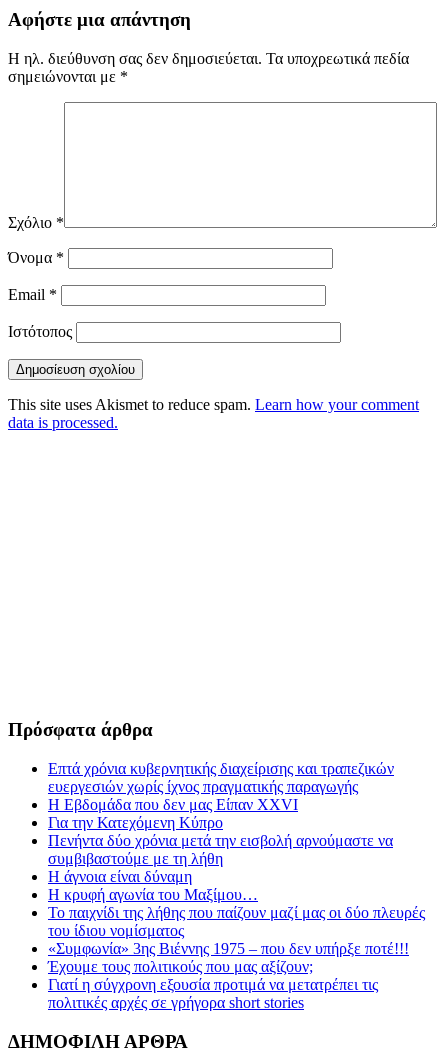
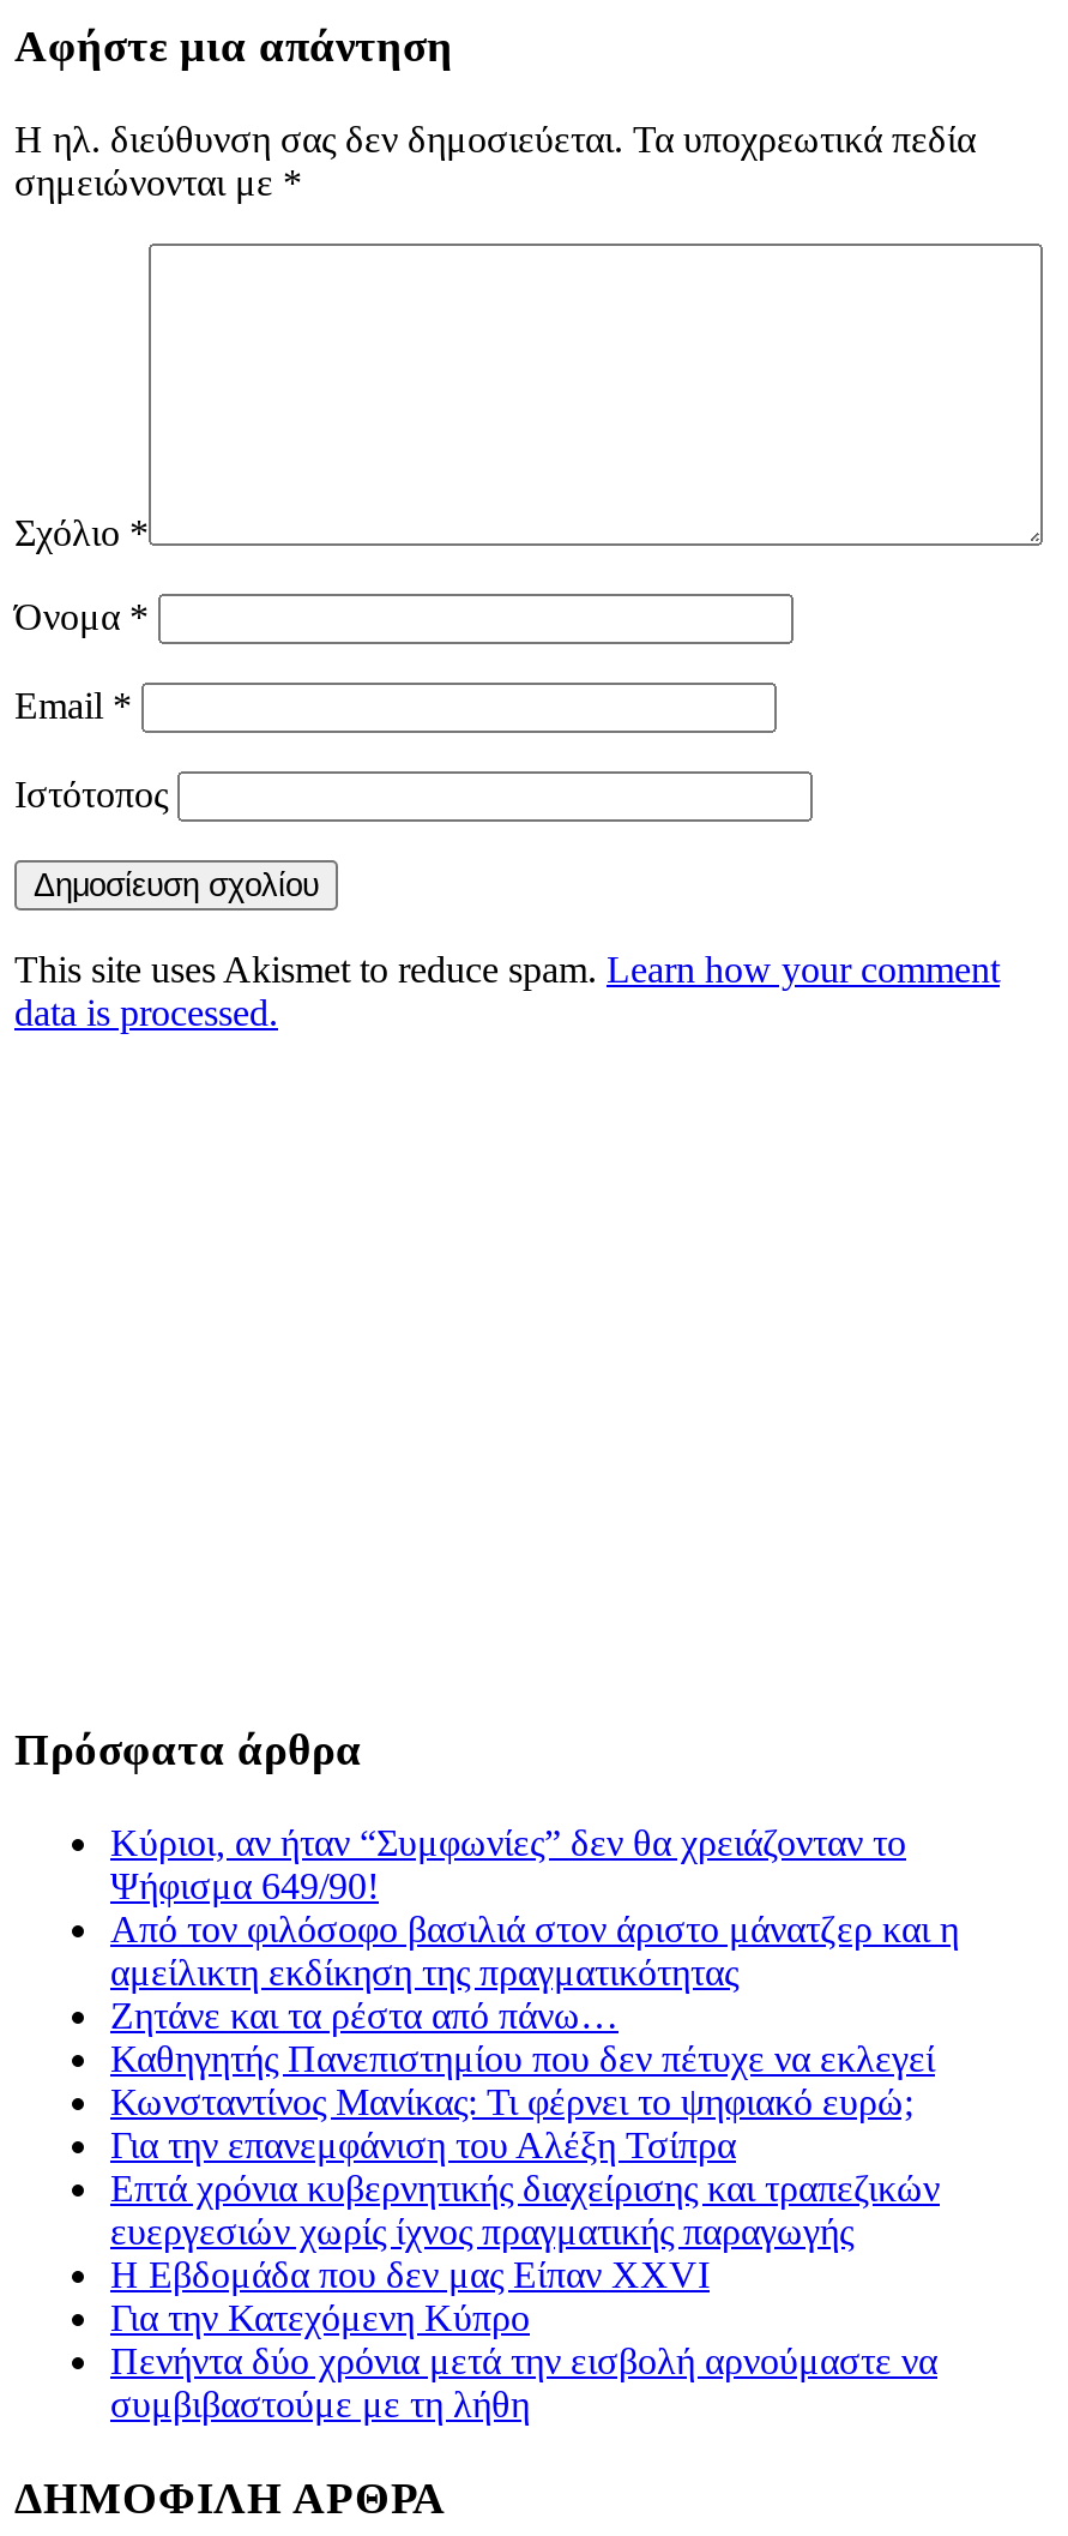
none -> [110,1822,959,2165] Κύριοι, αν ήταν “Συμφωνίες” δεν θα χρειάζονταν το | Ψήφισμα 649/90! | Από τον φιλόσοφο βασιλιά στον άριστο μάνατζερ και η | αμείλικτη εκδίκηση της πραγματικότητας | Ζητάνε και τα ρέστα από πάνω… | Καθηγητής Πανεπιστημίου που δεν πέτυχε να εκλεγεί | Κωνσταντίνος Μανίκας: Τι φέρνει το ψηφιακό ευρώ; | Για την επανεμφάνιση του Αλέξη Τσίπρα
moved [48,760,394,867] -> [110,2168,940,2424]: Επτά χρόνια κυβερνητικής διαχείρισης και τραπεζικών | ευεργεσιών χωρίς ίχνος πραγματικής παραγωγής | Η Εβδομάδα που δεν μας Είπαν XXVI | Για την Κατεχόμενη Κύπρο | Πενήντα δύο χρόνια μετά την εισβολή αρνούμαστε να | συμβιβαστούμε με τη λήθη
[48,868,425,1011] Η άγνοια είναι δύναμη | Η κρυφή αγωνία του Μαξίμου… | Το παιχνίδι της λήθης που παίζουν μαζί μας οι δύο πλευρές | του ίδιου νομίσματος | «Συμφωνία» 3ης Βιέννης 1975 – που δεν υπήρξε ποτέ!!! | Έχουμε τους πολιτικούς που μας αξίζουν; | Γιατί η σύγχρονη εξουσία προτιμά να μετατρέπει τις | πολιτικές αρχές σε γρήγορα short stories -> none

